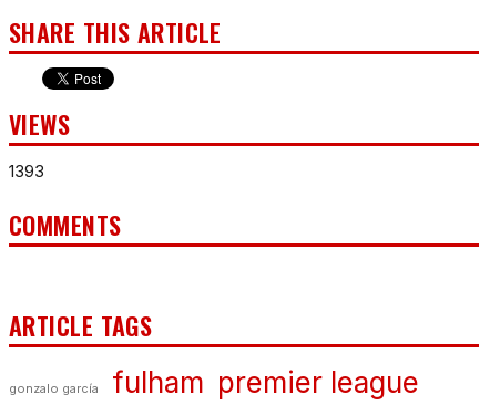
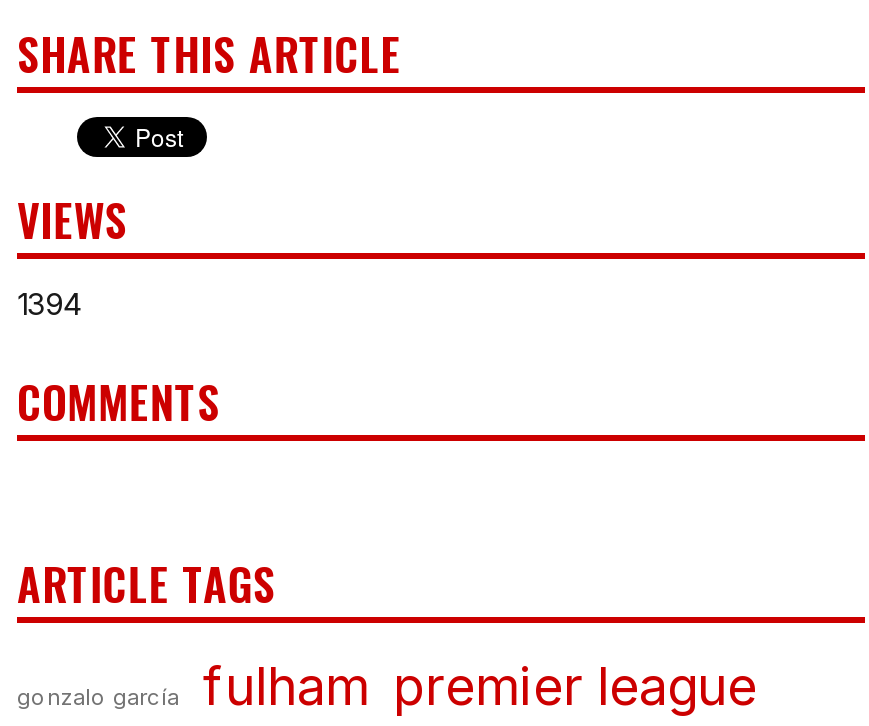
[9,160,44,181] 1393 -> [17,285,81,323] 1394

